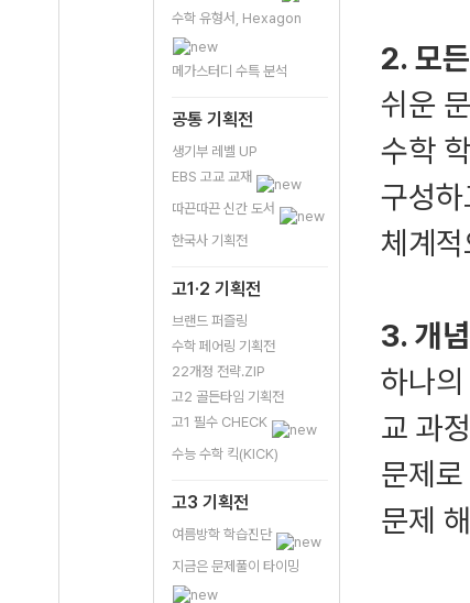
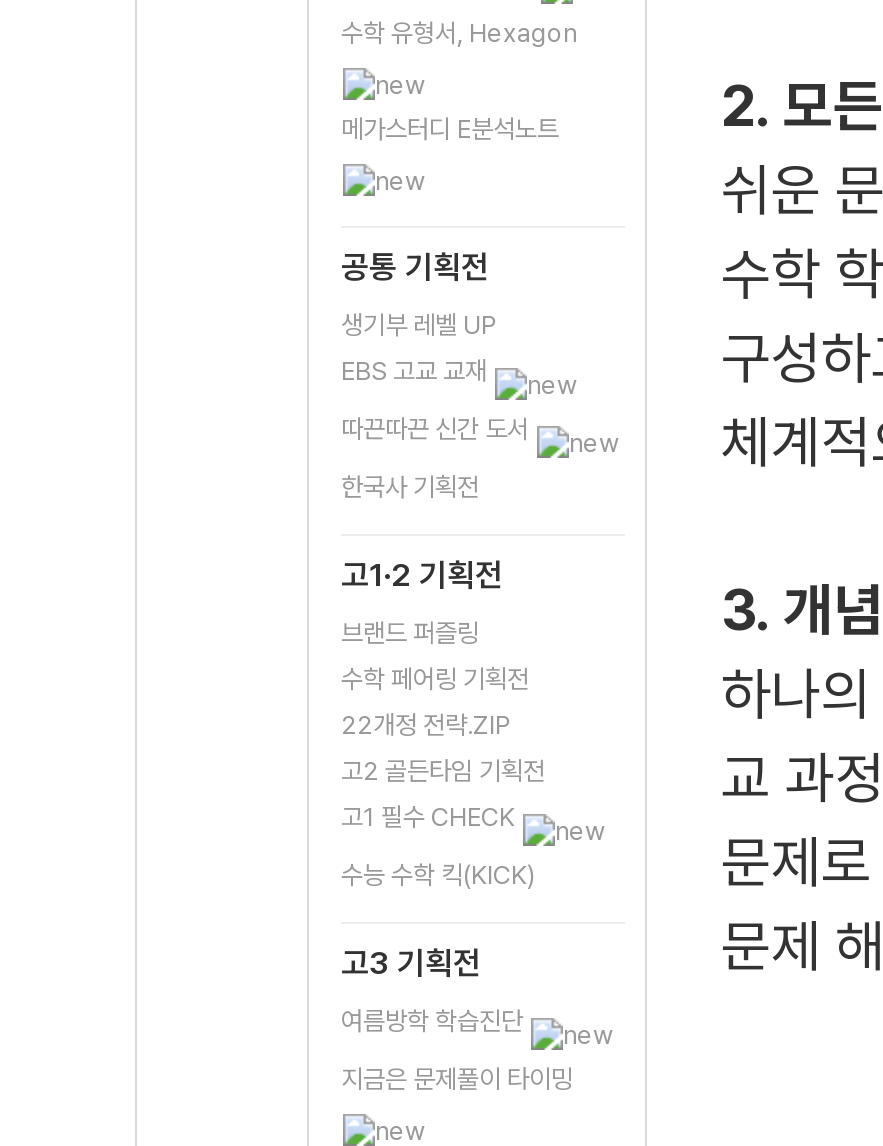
[172,63,287,79] 메가스터디 수특 분석 -> [341,114,559,144] 메가스터디 E분석노트

